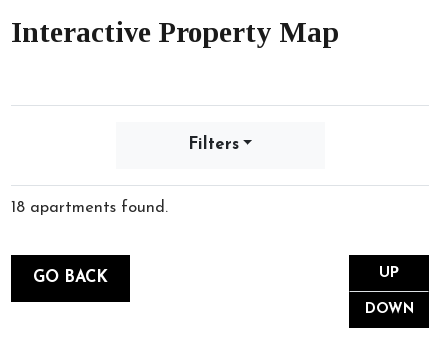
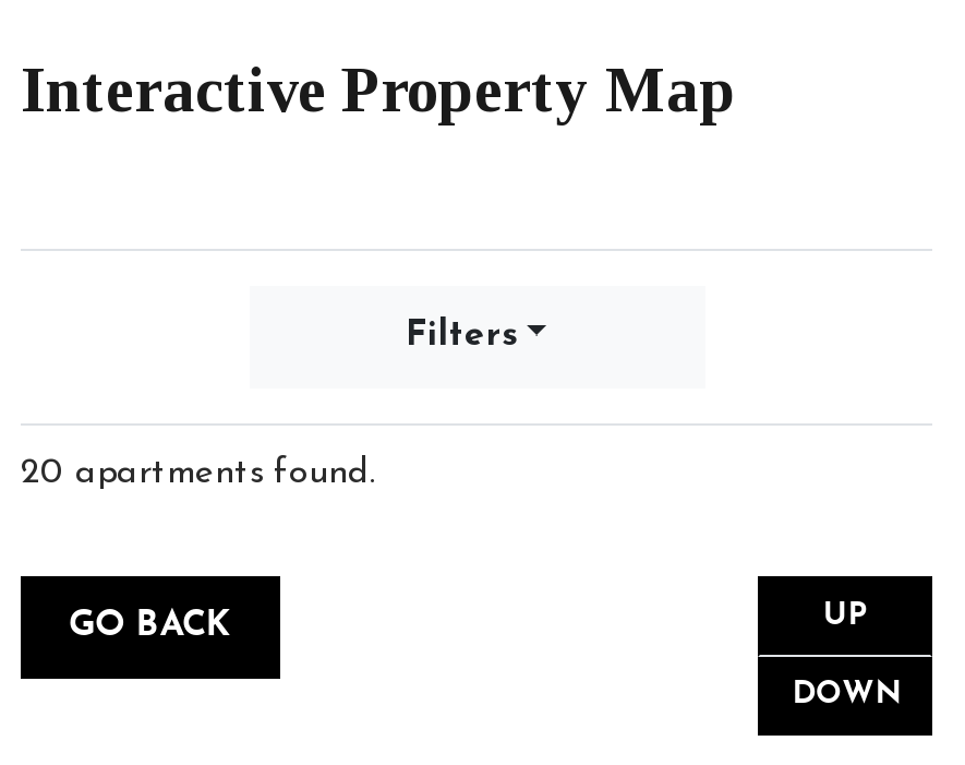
[11,200,168,216] 18 apartments found. -> [21,456,376,491] 20 apartments found.

